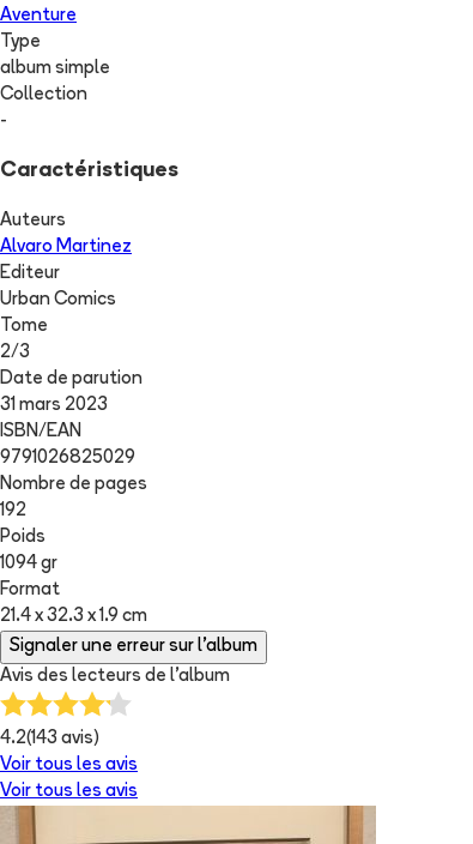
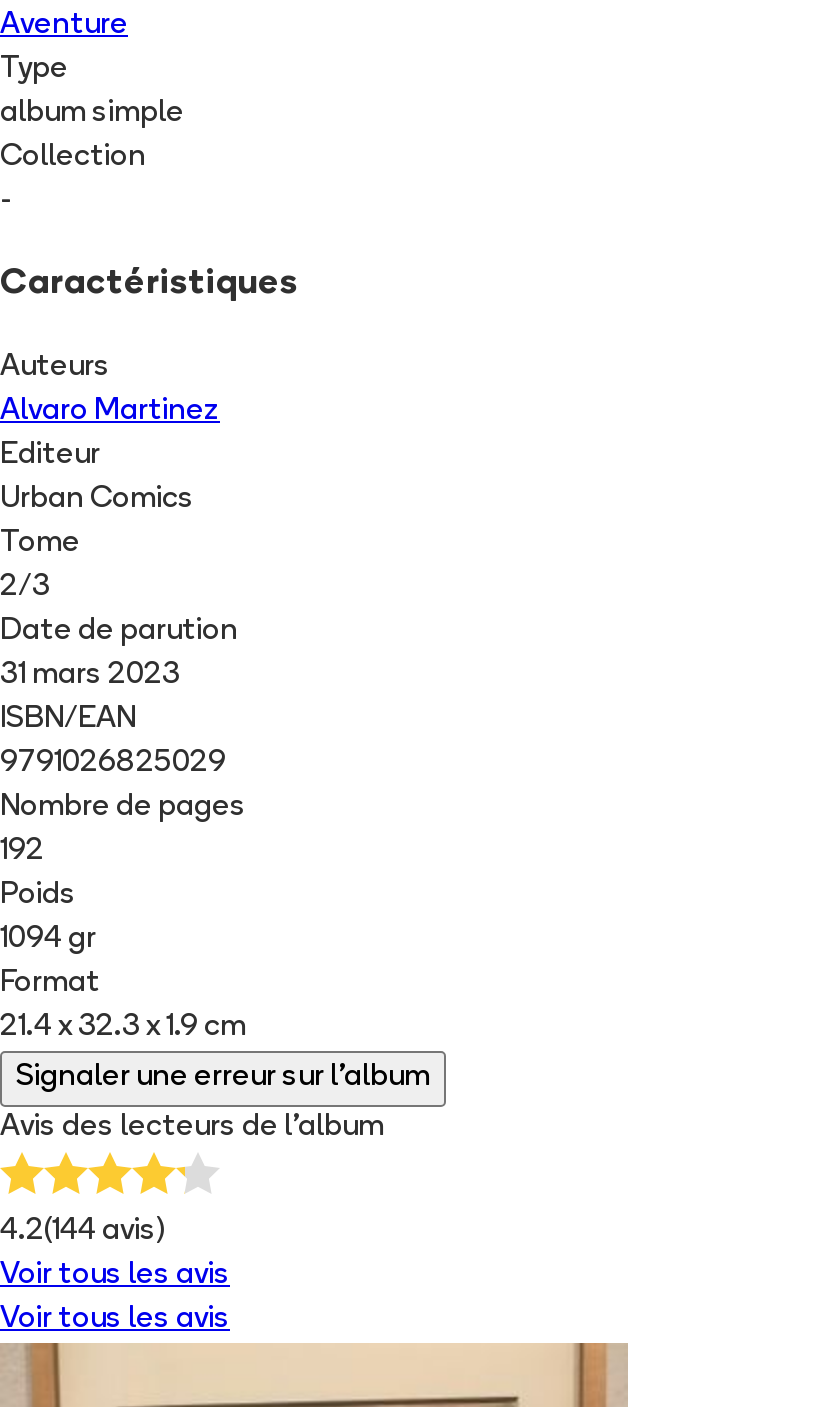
[0,730,99,748] 4.2(143 avis) -> [0,1217,166,1247] 4.2(144 avis)

